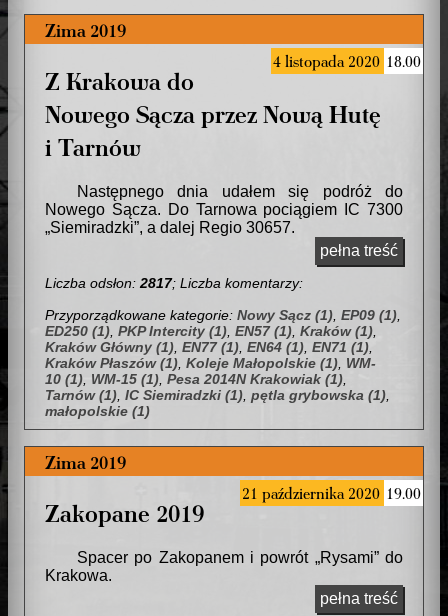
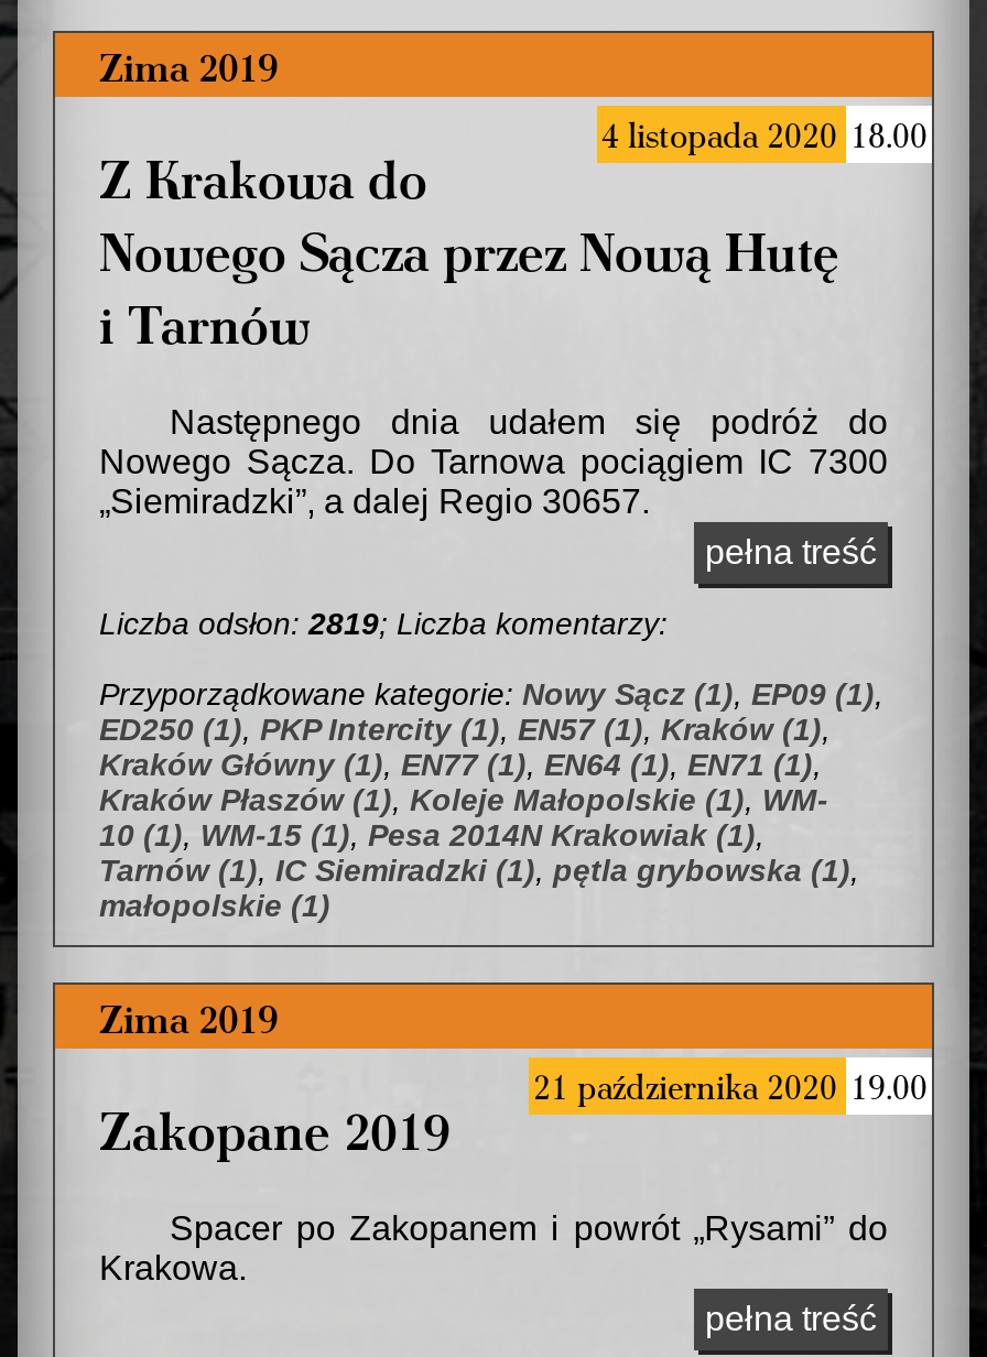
[45,275,303,291] Liczba odsłon: 2817; Liczba komentarzy: -> [99,606,668,642] Liczba odsłon: 2819; Liczba komentarzy:

